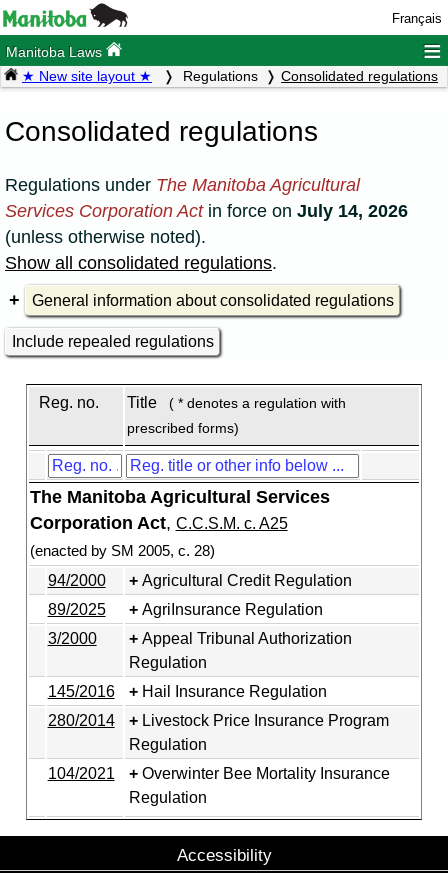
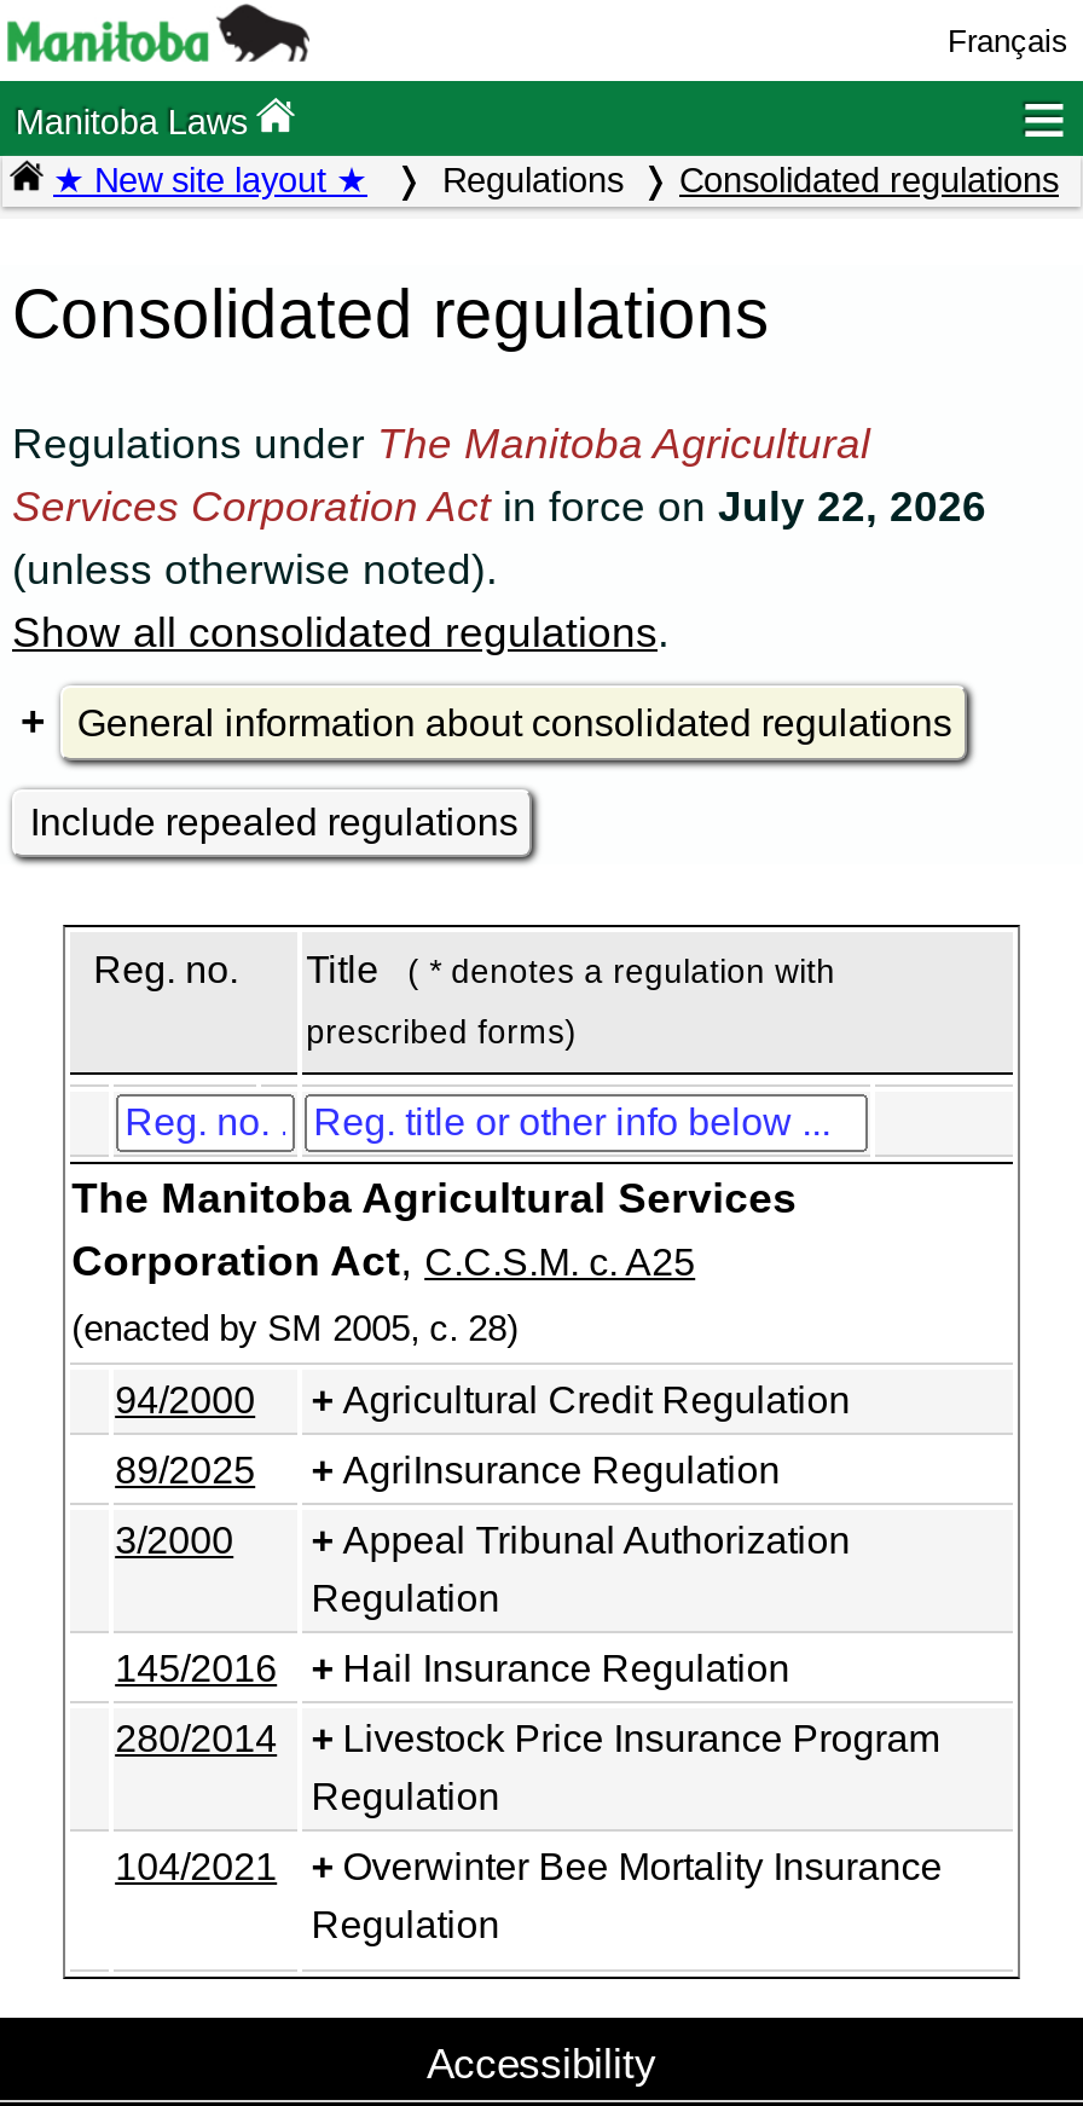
[5,201,408,221] Services Corporation Act in force on July 14, 2026 -> [12,482,986,530] Services Corporation Act in force on July 22, 2026

